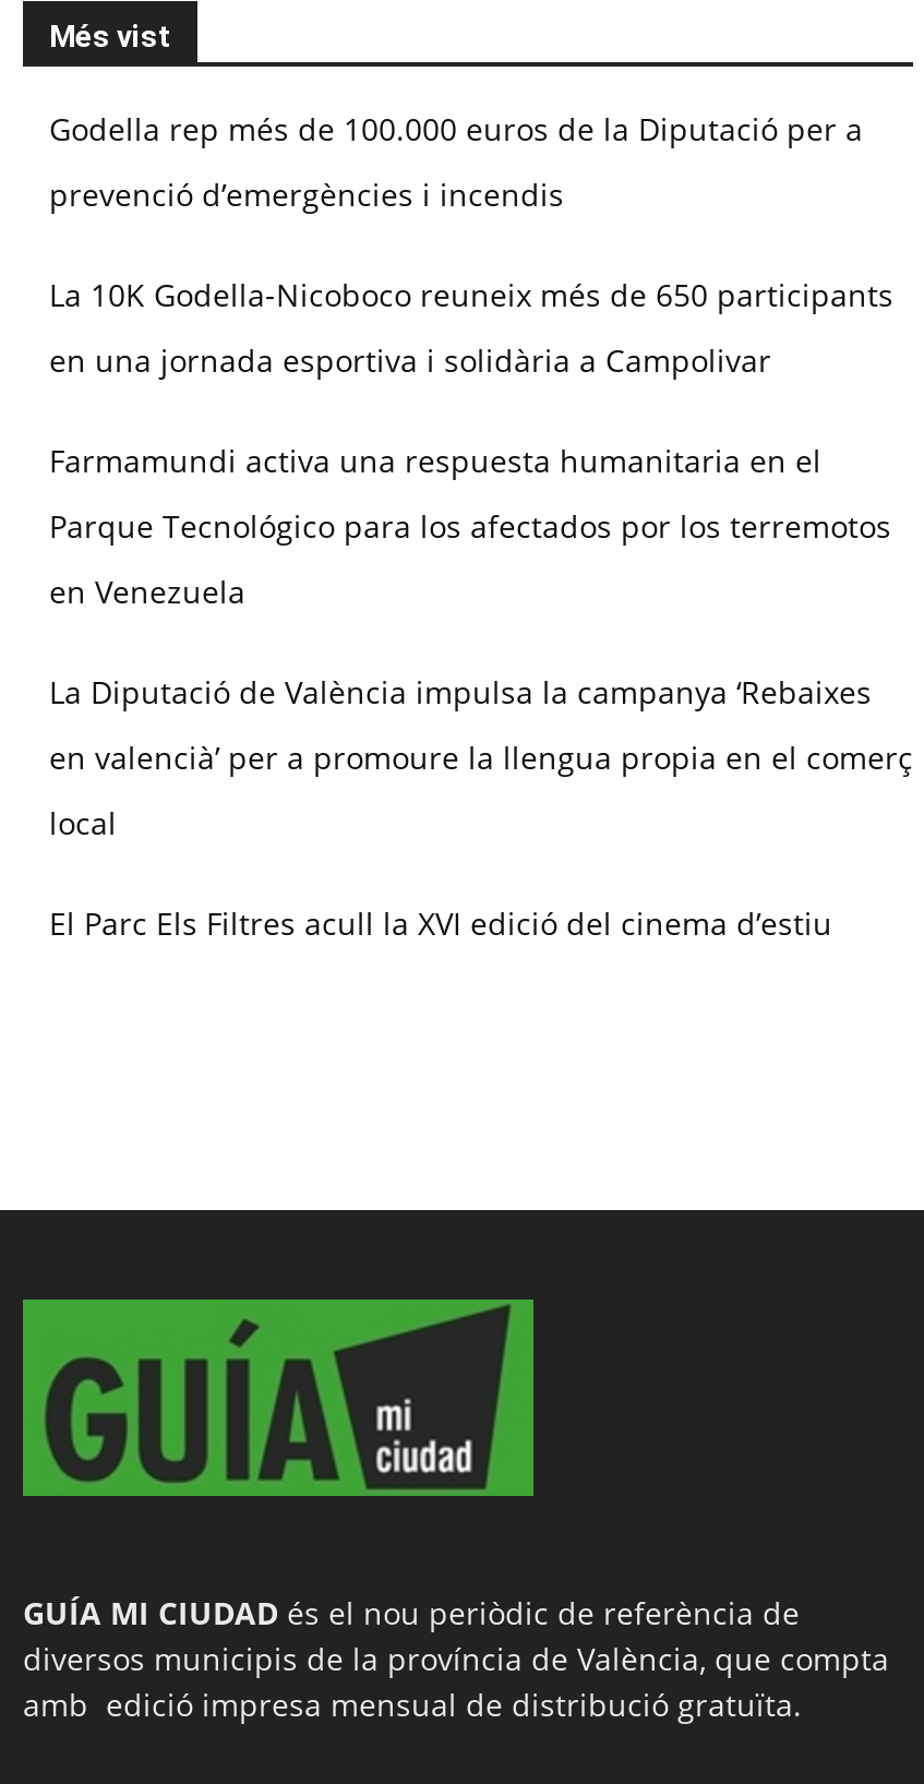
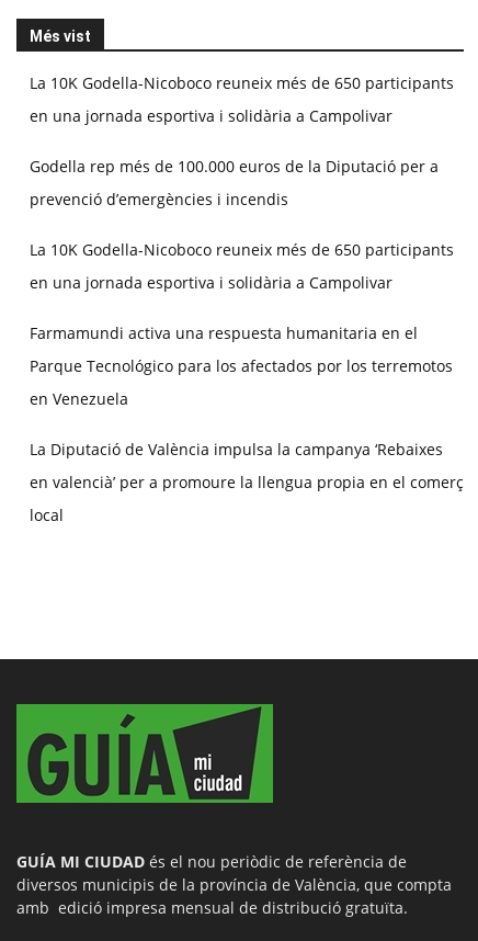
none -> [30,73,454,126] La 10K Godella-Nicoboco reuneix més de 650 participants | en una jornada esportiva i solidària a Campolivar
moved [49,107,913,843] -> [30,156,464,526]: Godella rep més de 100.000 euros de la Diputació per a | prevenció d’emergències i incendis | La 10K Godella-Nicoboco reuneix més de 650 participants | ... | en valencià’ per a promoure la llengua propia en el comerç | local
[49,902,832,943] El Parc Els Filtres acull la XVI edició del cinema d’estiu -> none

